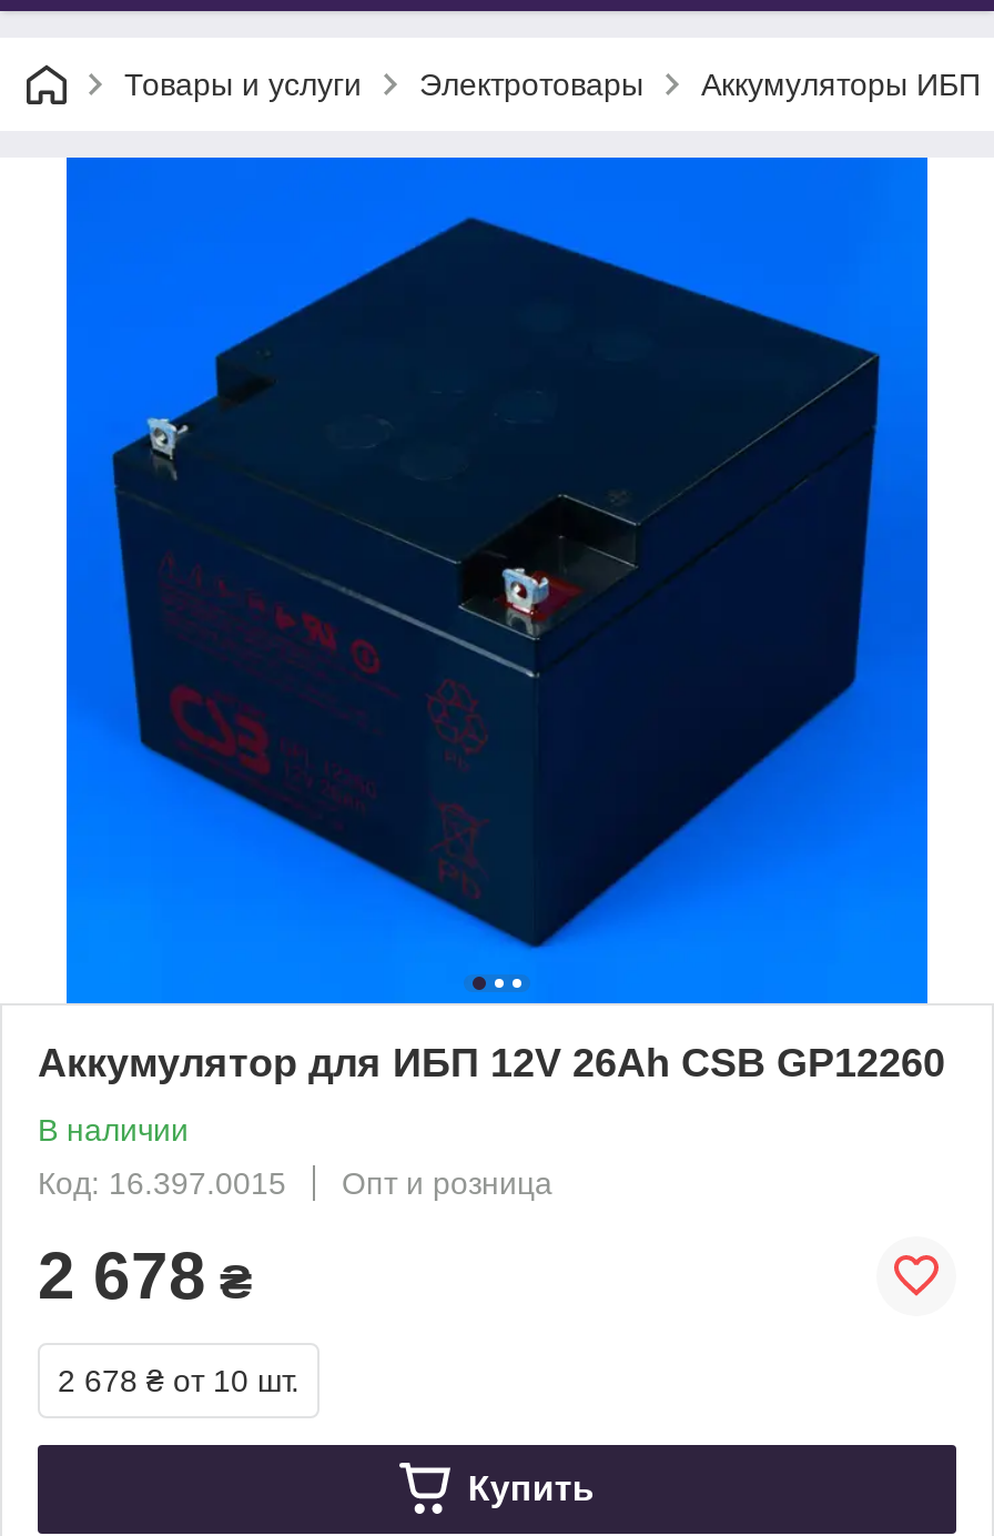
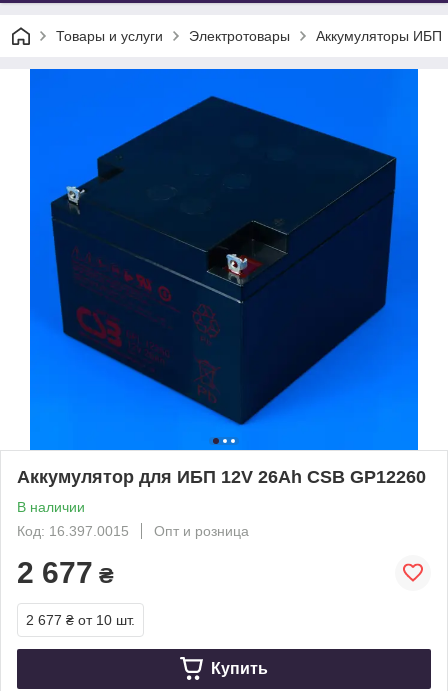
[38,1238,253,1311] 2 678 ₴ -> [17,556,114,589] 2 677 ₴
[58,1362,300,1398] 2 678 ₴ от 10 шт. -> [26,612,135,628] 2 677 ₴ от 10 шт.

